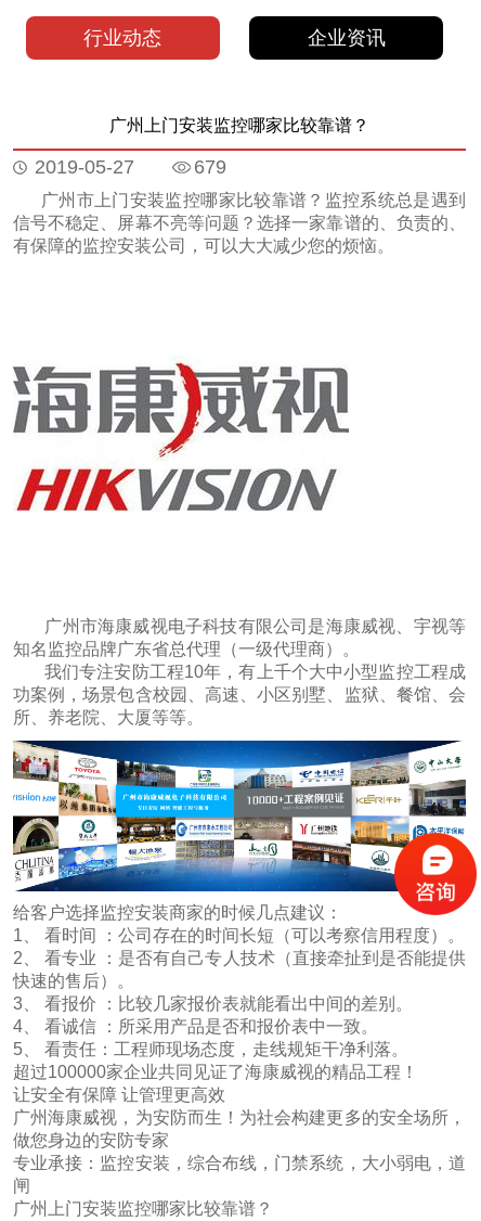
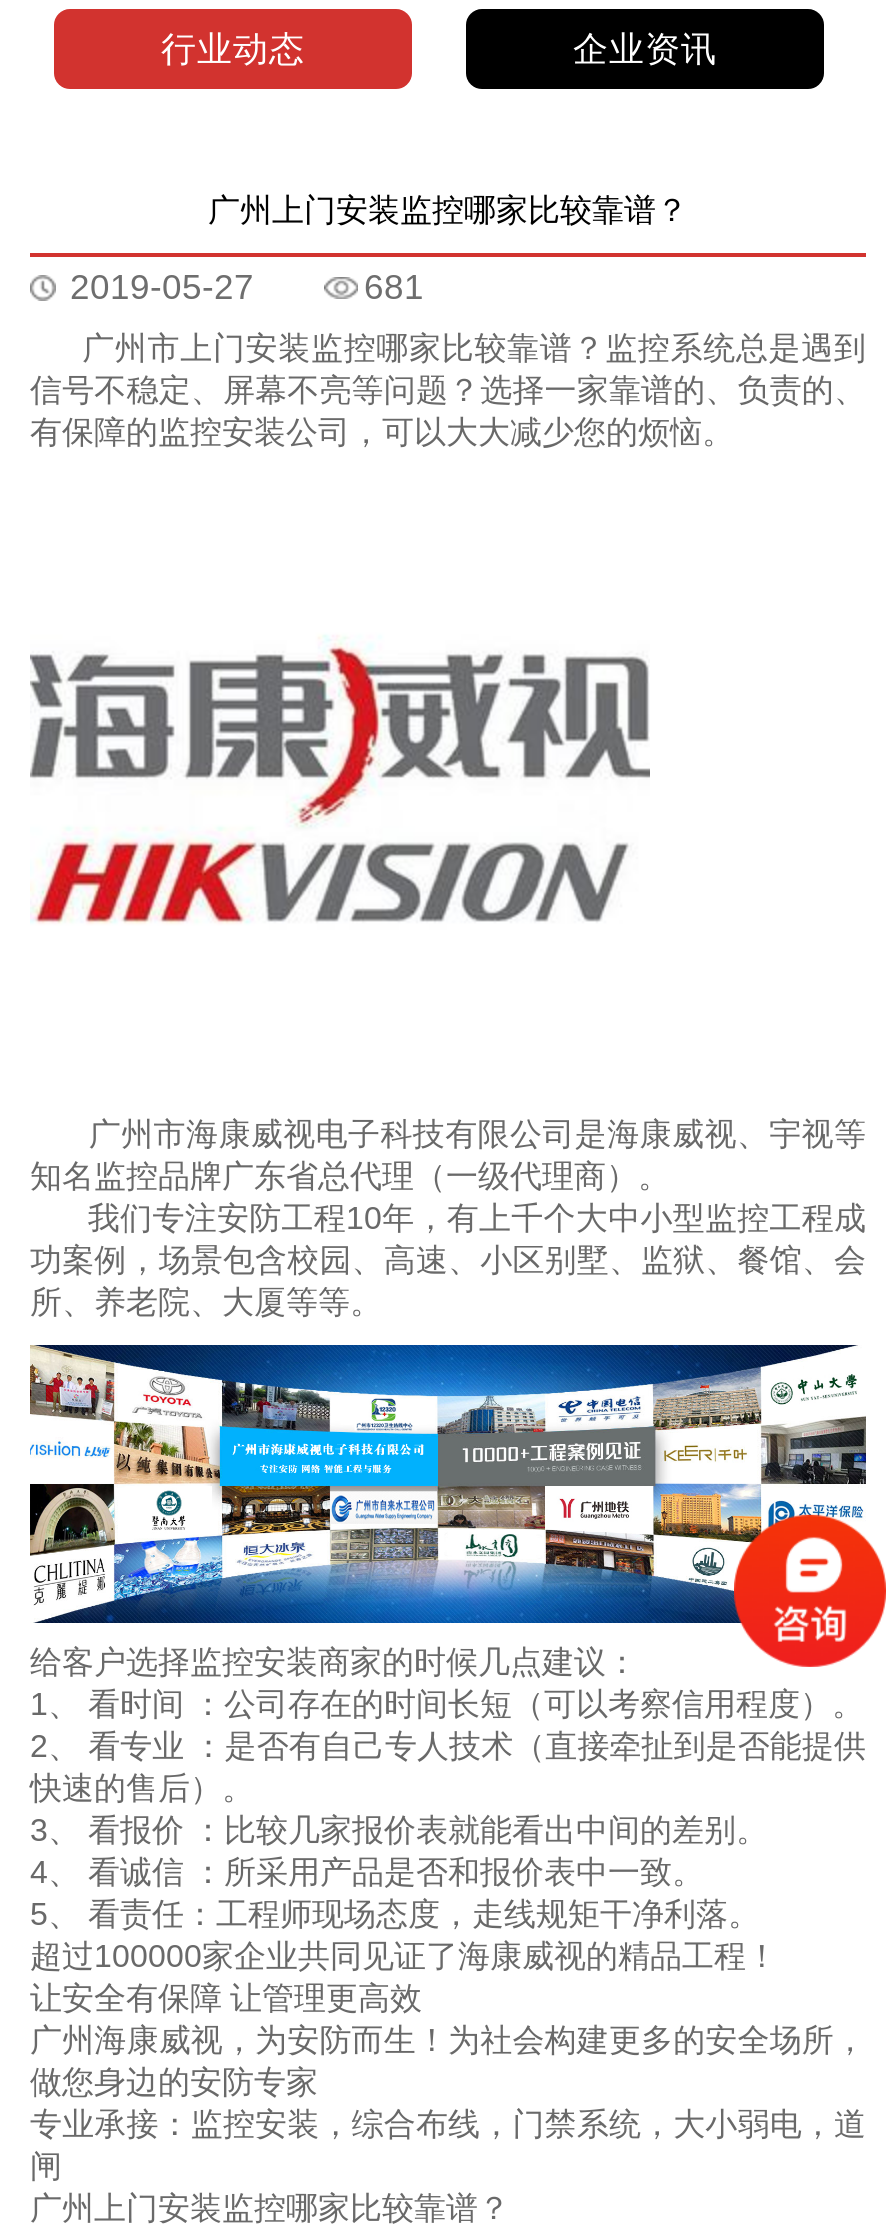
[194,157,226,178] 679 -> [364,268,424,308] 681

